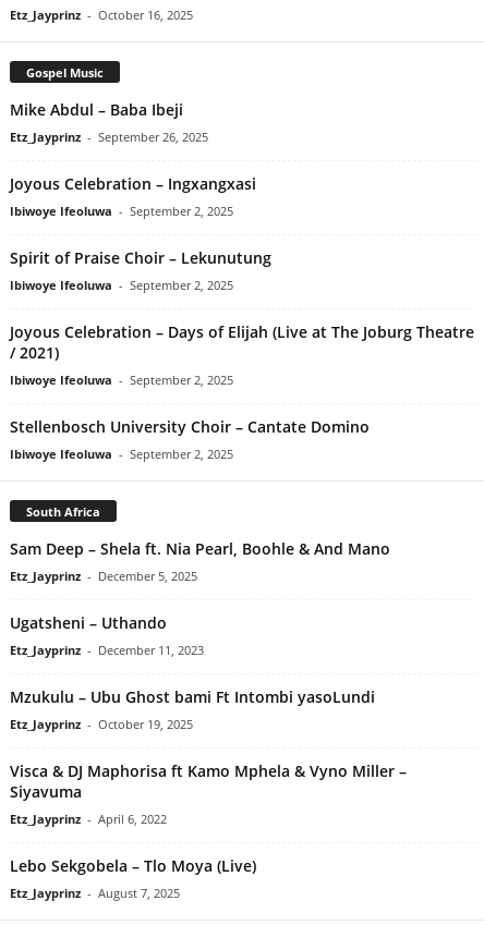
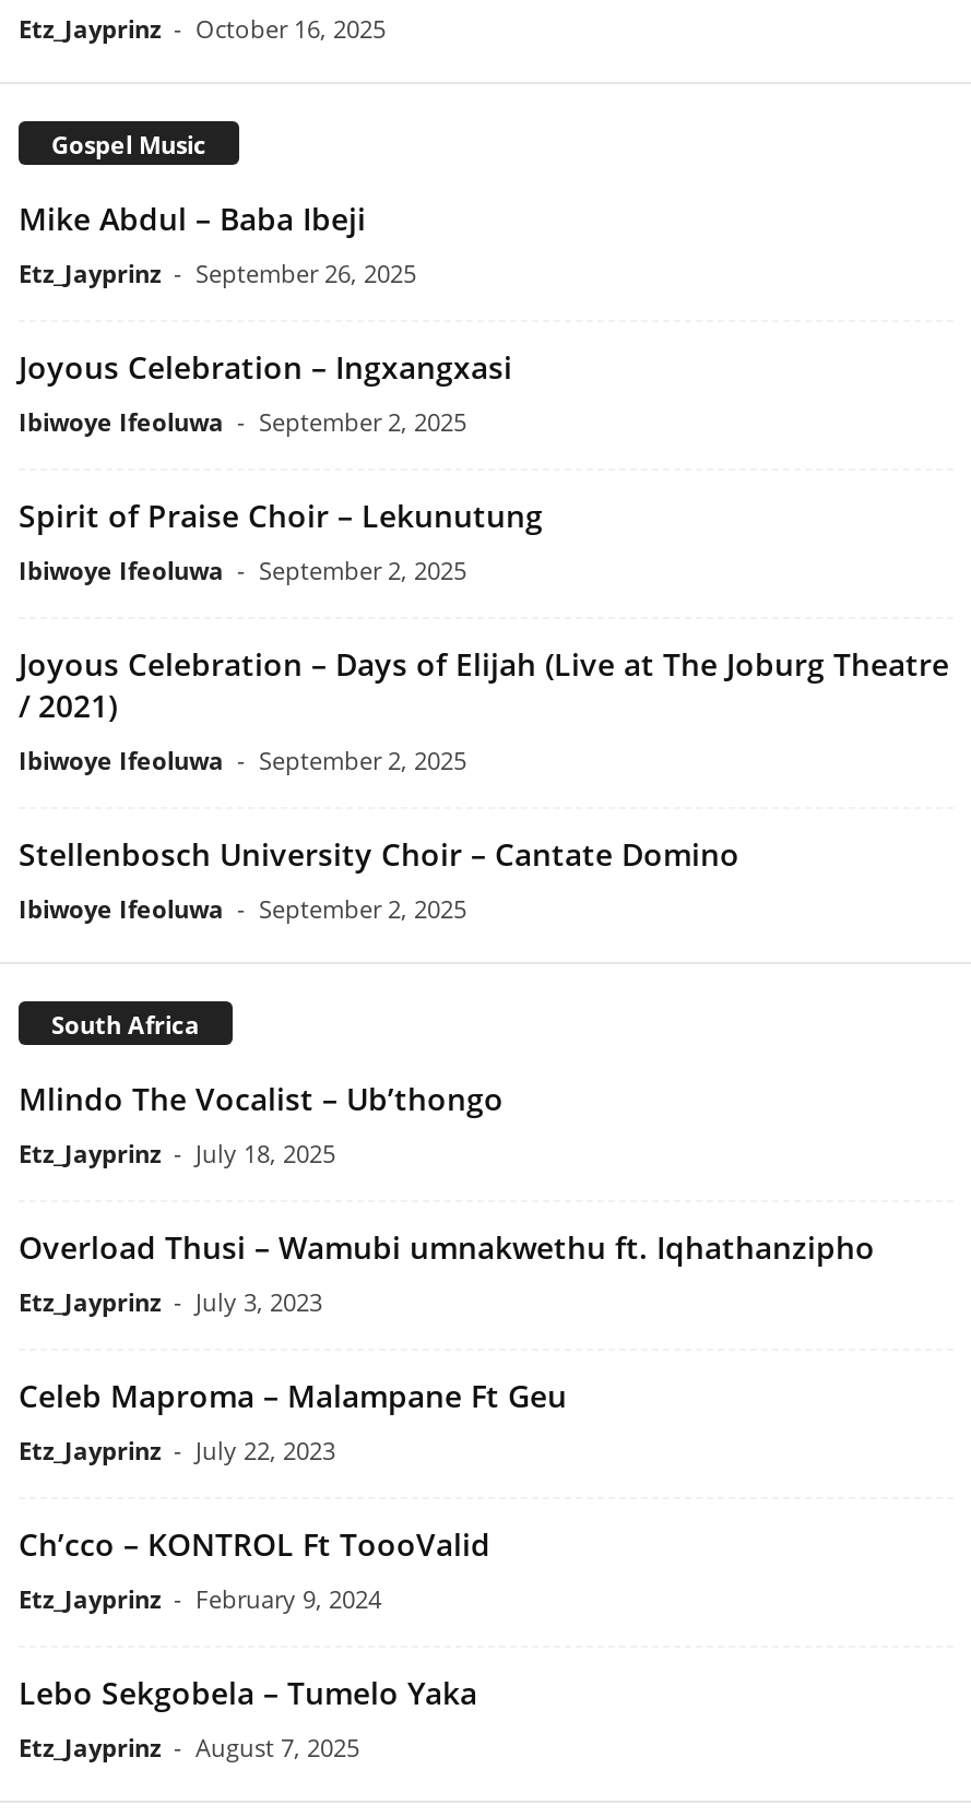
[10,538,390,584] Sam Deep – Shela ft. Nia Pearl, Boohle & And Mano | Etz_Jayprinz - December 5, 2025 -> [19,1077,504,1169] Mlindo The Vocalist – Ub’thongo | Etz_Jayprinz - July 18, 2025
[10,612,204,658] Ugatsheni – Uthando | Etz_Jayprinz - December 11, 2023 -> [19,1226,875,1318] Overload Thusi – Wamubi umnakwethu ft. Iqhathanzipho | Etz_Jayprinz - July 3, 2023
[10,686,375,732] Mzukulu – Ubu Ghost bami Ft Intombi yasoLundi | Etz_Jayprinz - October 19, 2025 -> [19,1374,567,1466] Celeb Maproma – Malampane Ft Geu | Etz_Jayprinz - July 22, 2023
[10,760,407,827] Visca & DJ Maphorisa ft Kamo Mphela & Vyno Miller – | Siyavuma | Etz_Jayprinz - April 6, 2022 -> [19,1523,490,1615] Ch’cco – KONTROL Ft ToooValid | Etz_Jayprinz - February 9, 2024
[10,855,256,876] Lebo Sekgobela – Tlo Moya (Live) -> [19,1671,477,1713] Lebo Sekgobela – Tumelo Yaka

